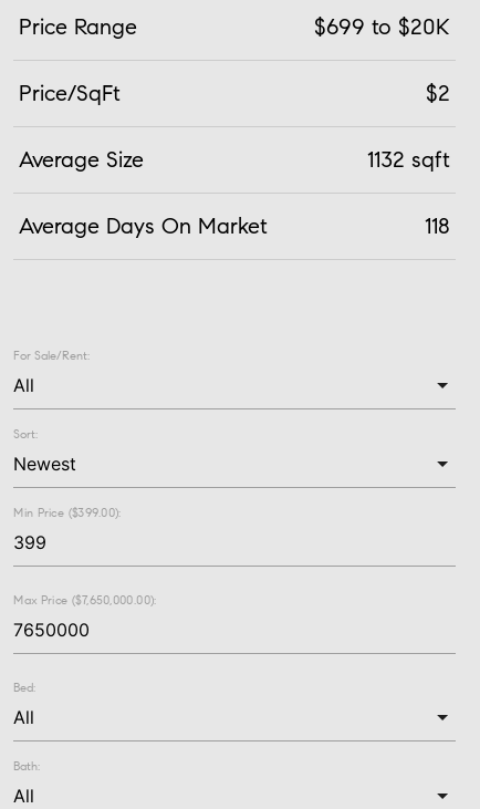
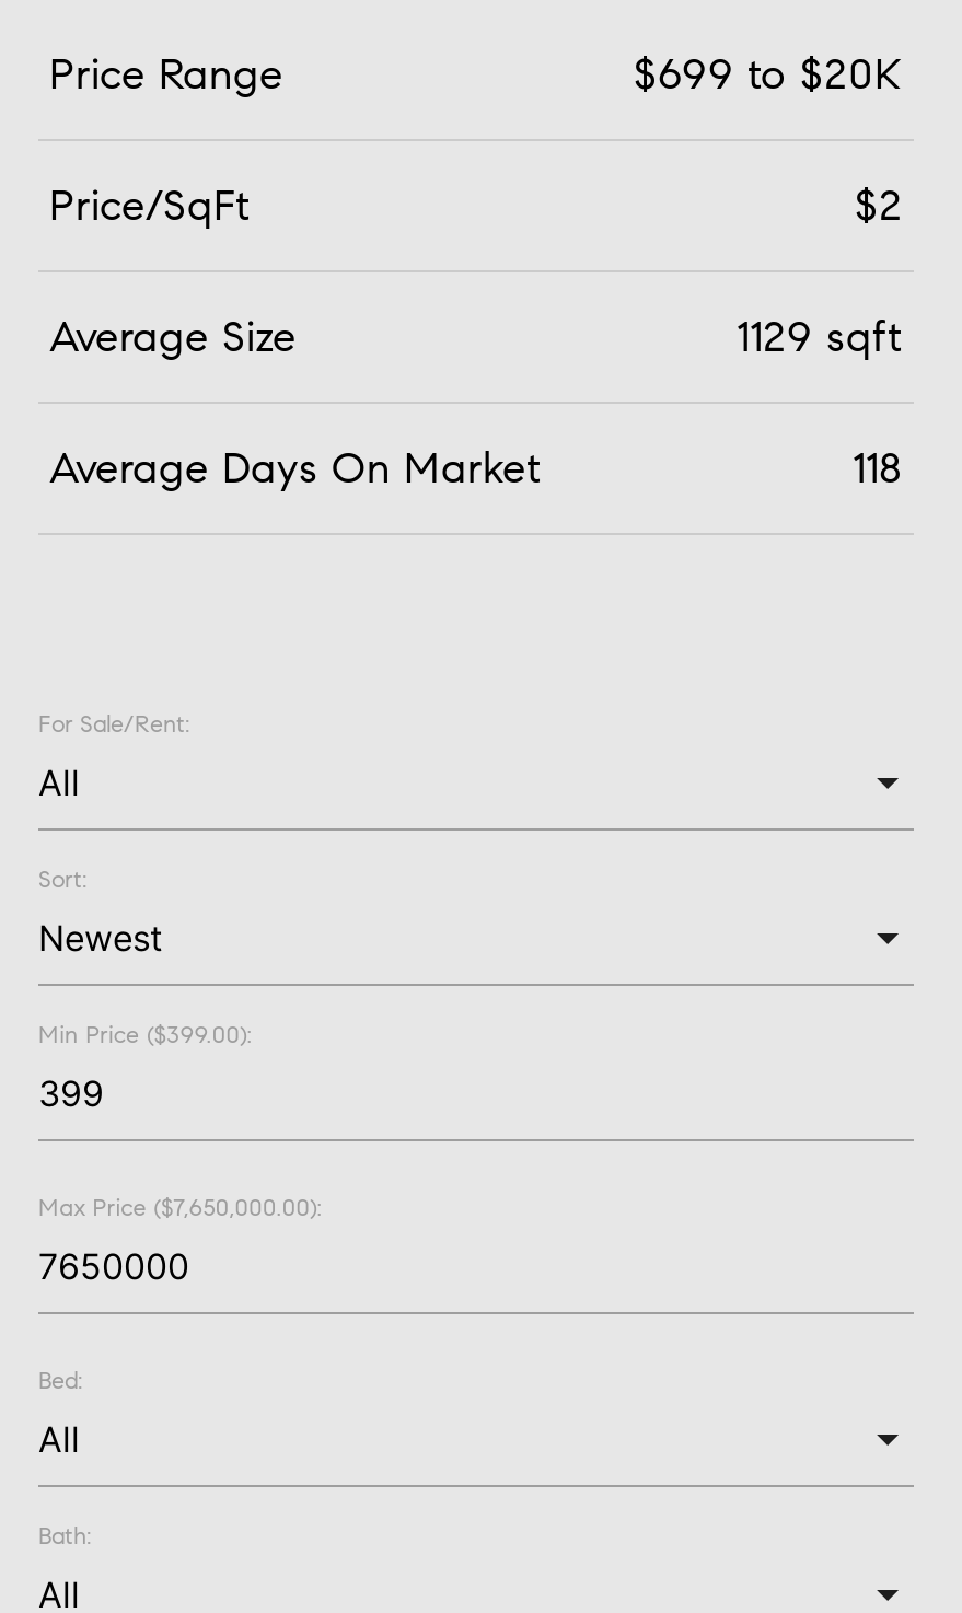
[367,146,450,172] 1132 sqft -> [736,309,903,362] 1129 sqft

